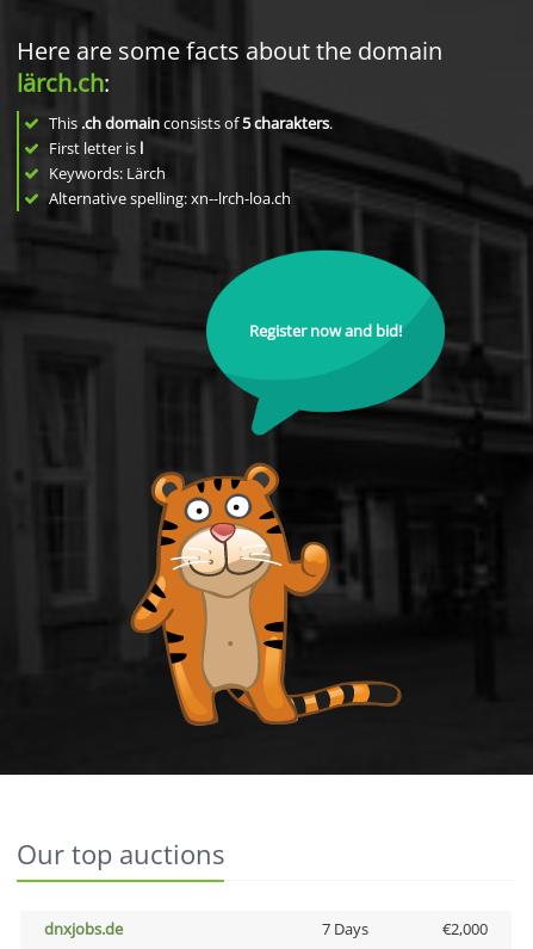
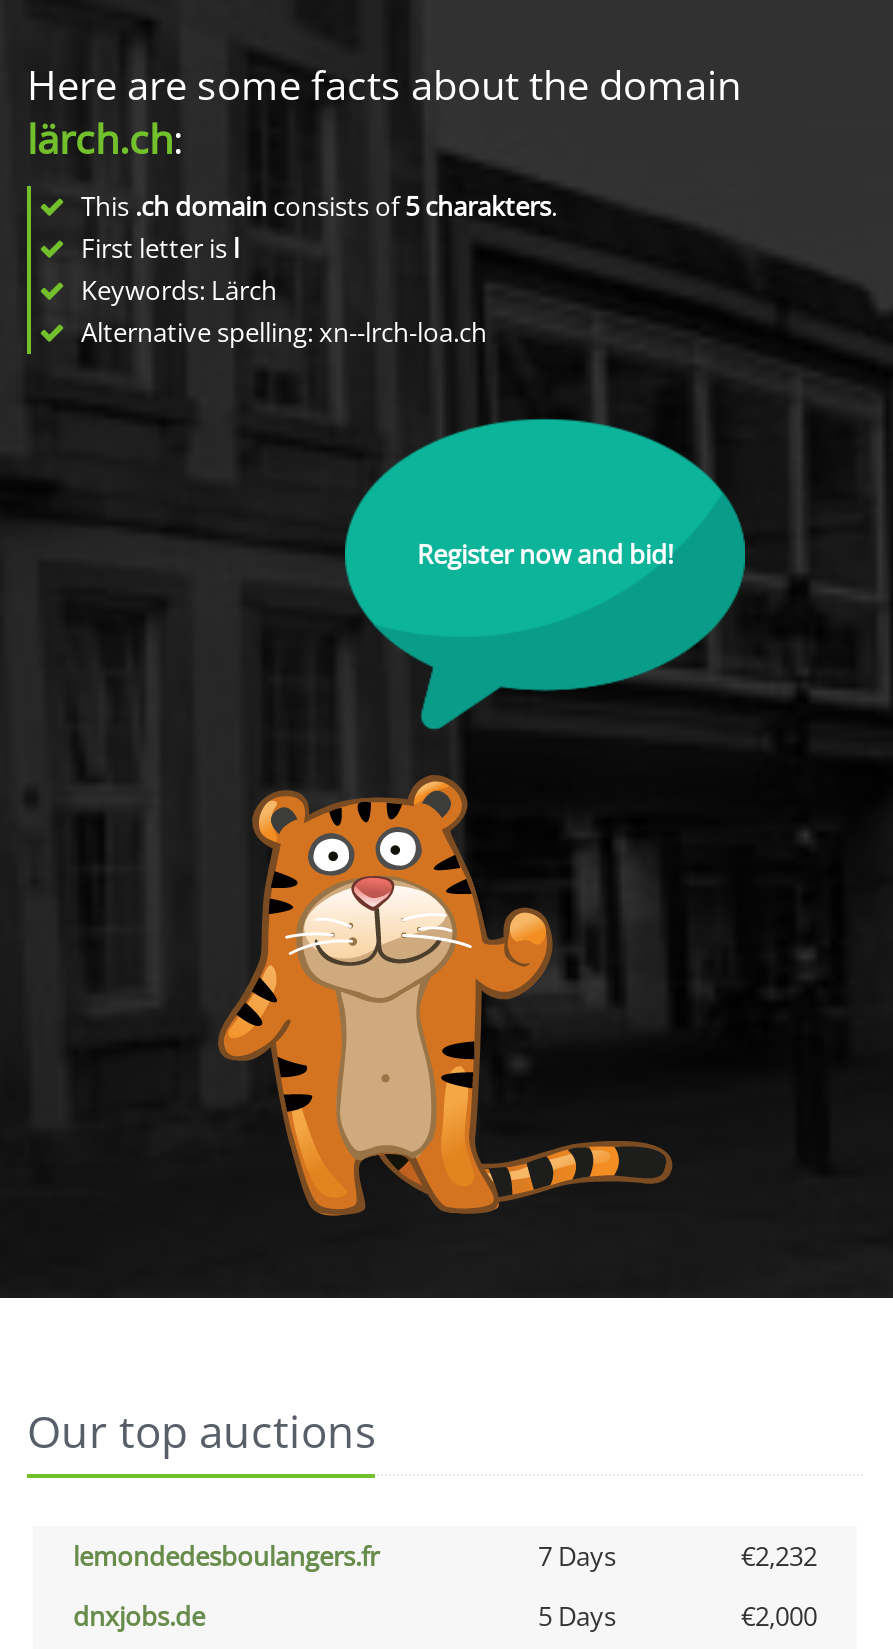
none -> [73,1538,817,1574] lemondedesboulangers.fr | 7 Days | €2,232
[321,918,368,939] 7 Days -> [538,1598,616,1634] 5 Days

